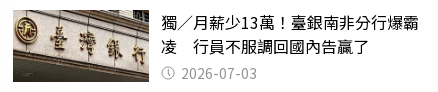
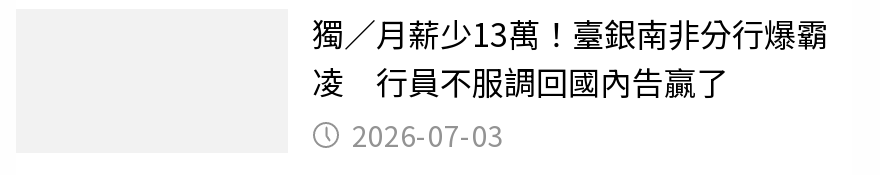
[12,9,150,83] [image] -> none

